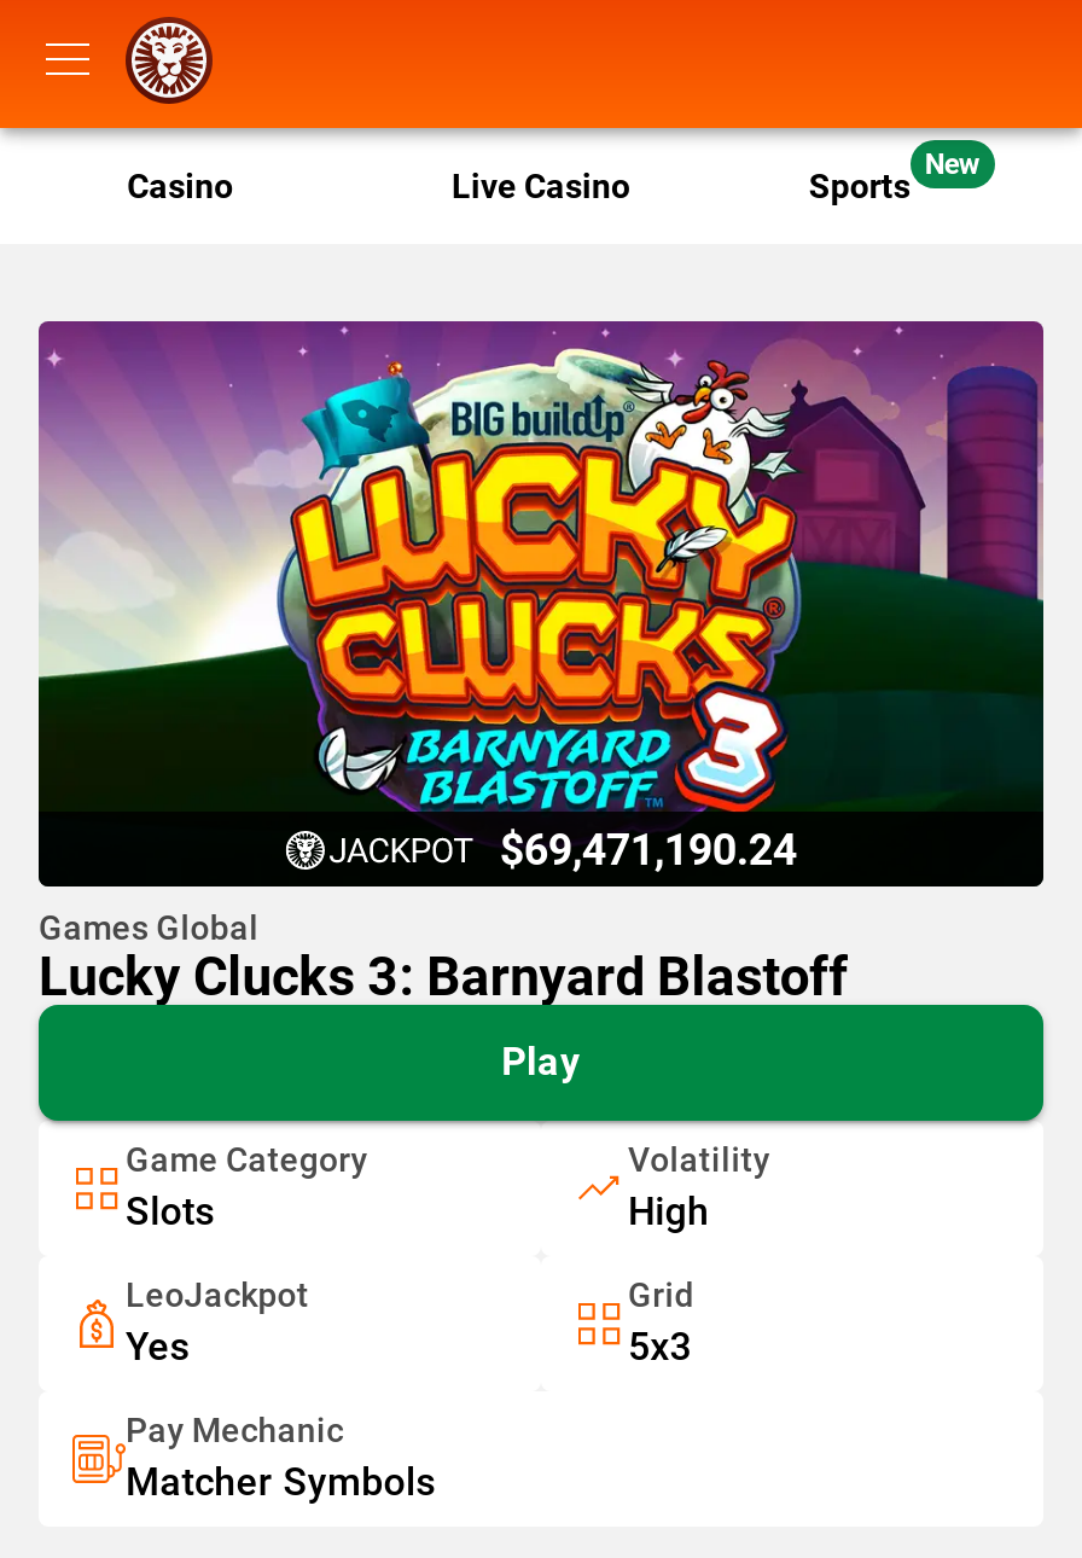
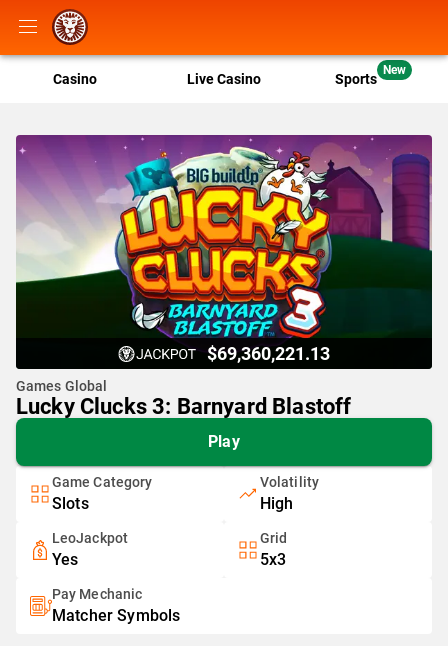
[500,824,797,874] $69,471,190.24 -> [207,343,330,364] $69,360,221.13

